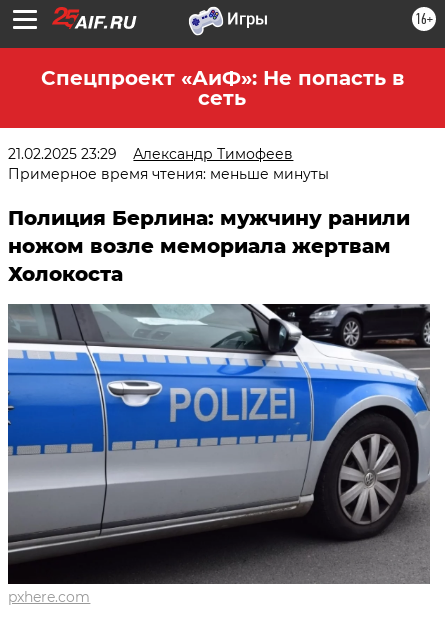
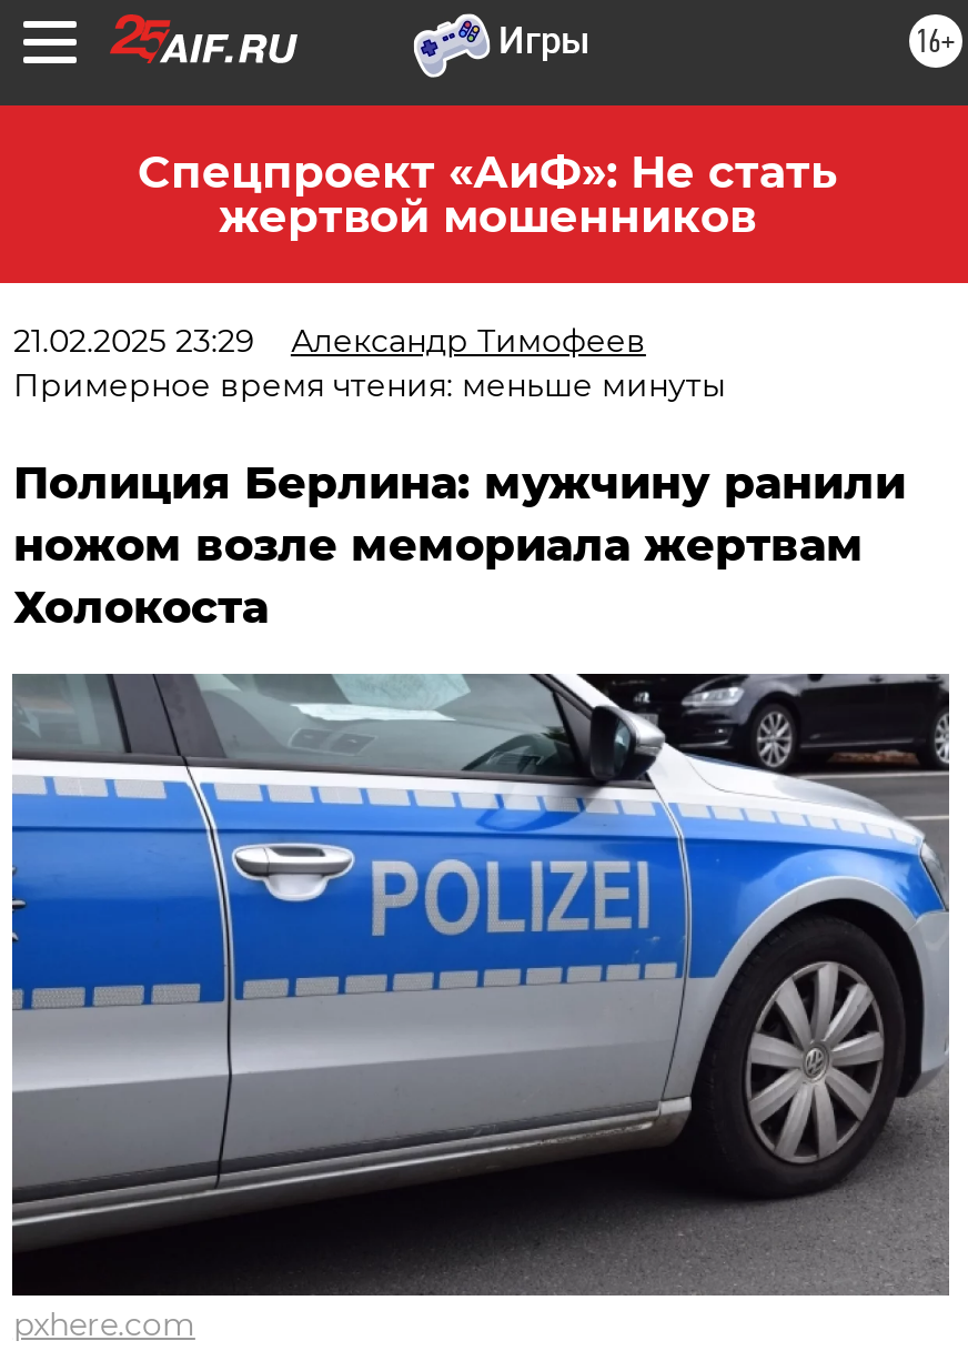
[40,66,403,110] Спецпроект «АиФ»: Не попасть в | сеть -> [138,145,837,243] Спецпроект «АиФ»: Не стать | жертвой мошенников

